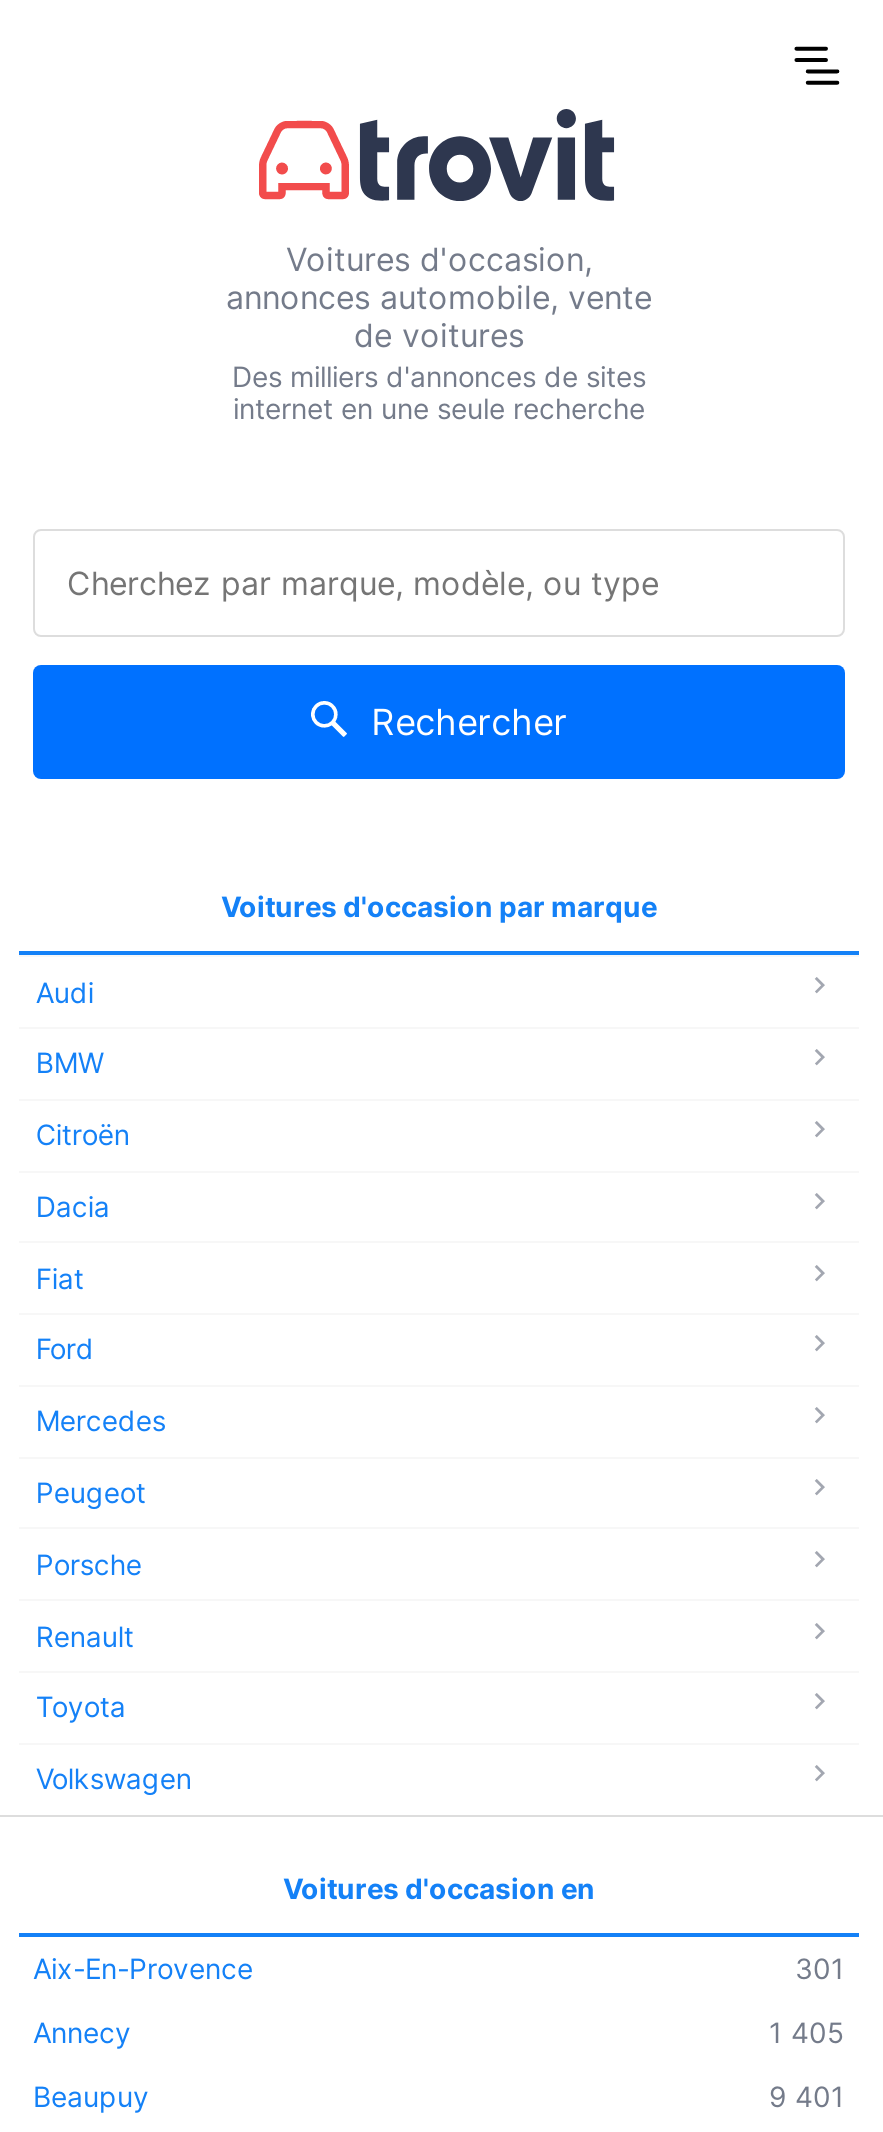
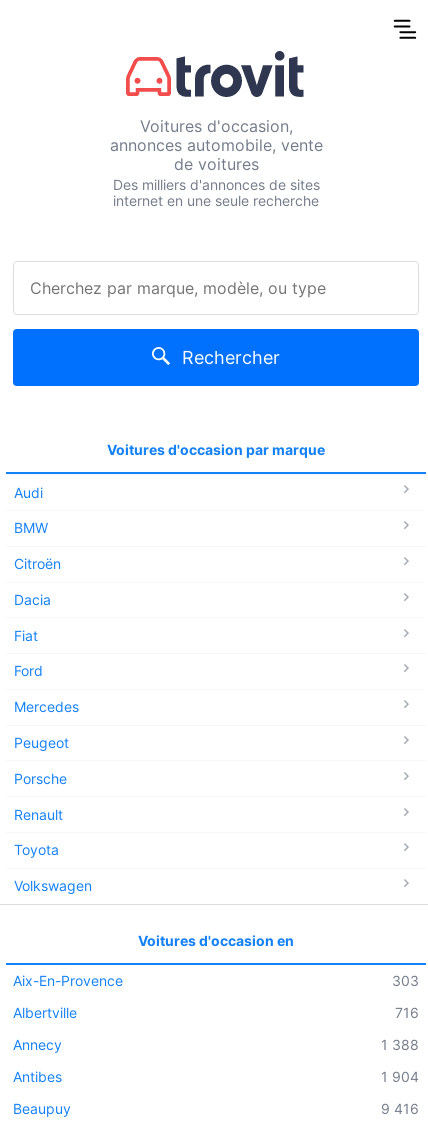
[795,1950,845,1984] 301 -> [13,972,419,1021] 303 | Albertville | 716
[769,2014,845,2048] 1 405 -> [13,1036,419,1085] 1 388 | Antibes | 1 904
[769,2078,845,2112] 9 401 -> [381,1100,419,1117] 9 416

